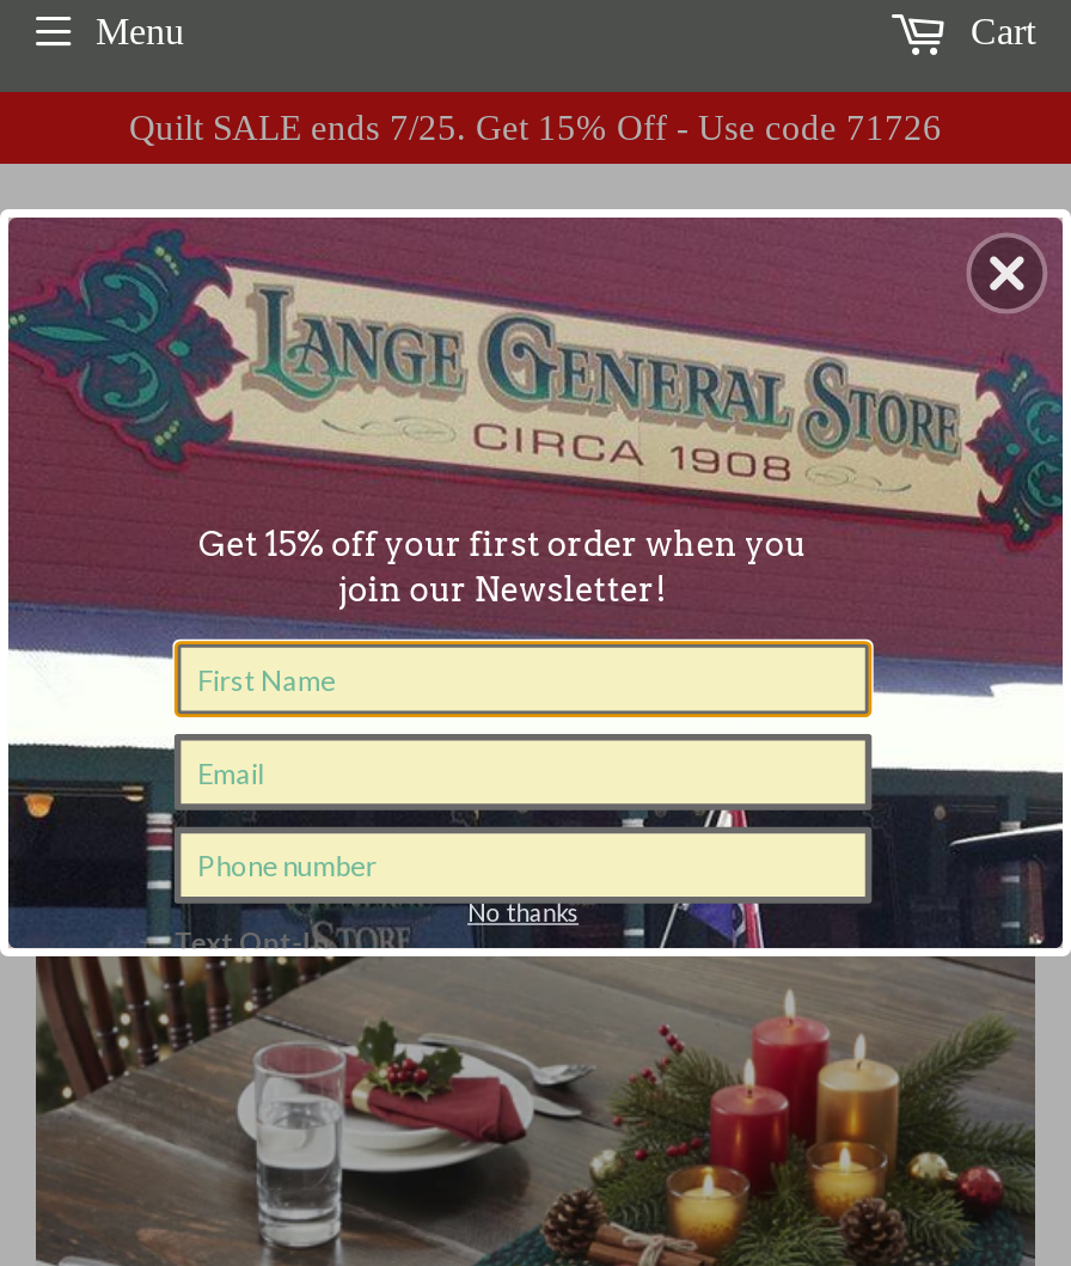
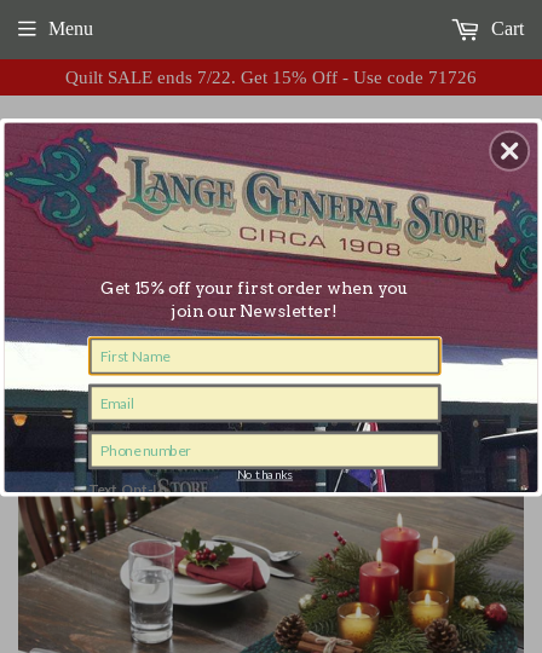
[129,109,942,147] Quilt SALE ends 7/25. Get 15% Off - Use code 71726 -> [65,68,477,87] Quilt SALE ends 7/22. Get 15% Off - Use code 71726

